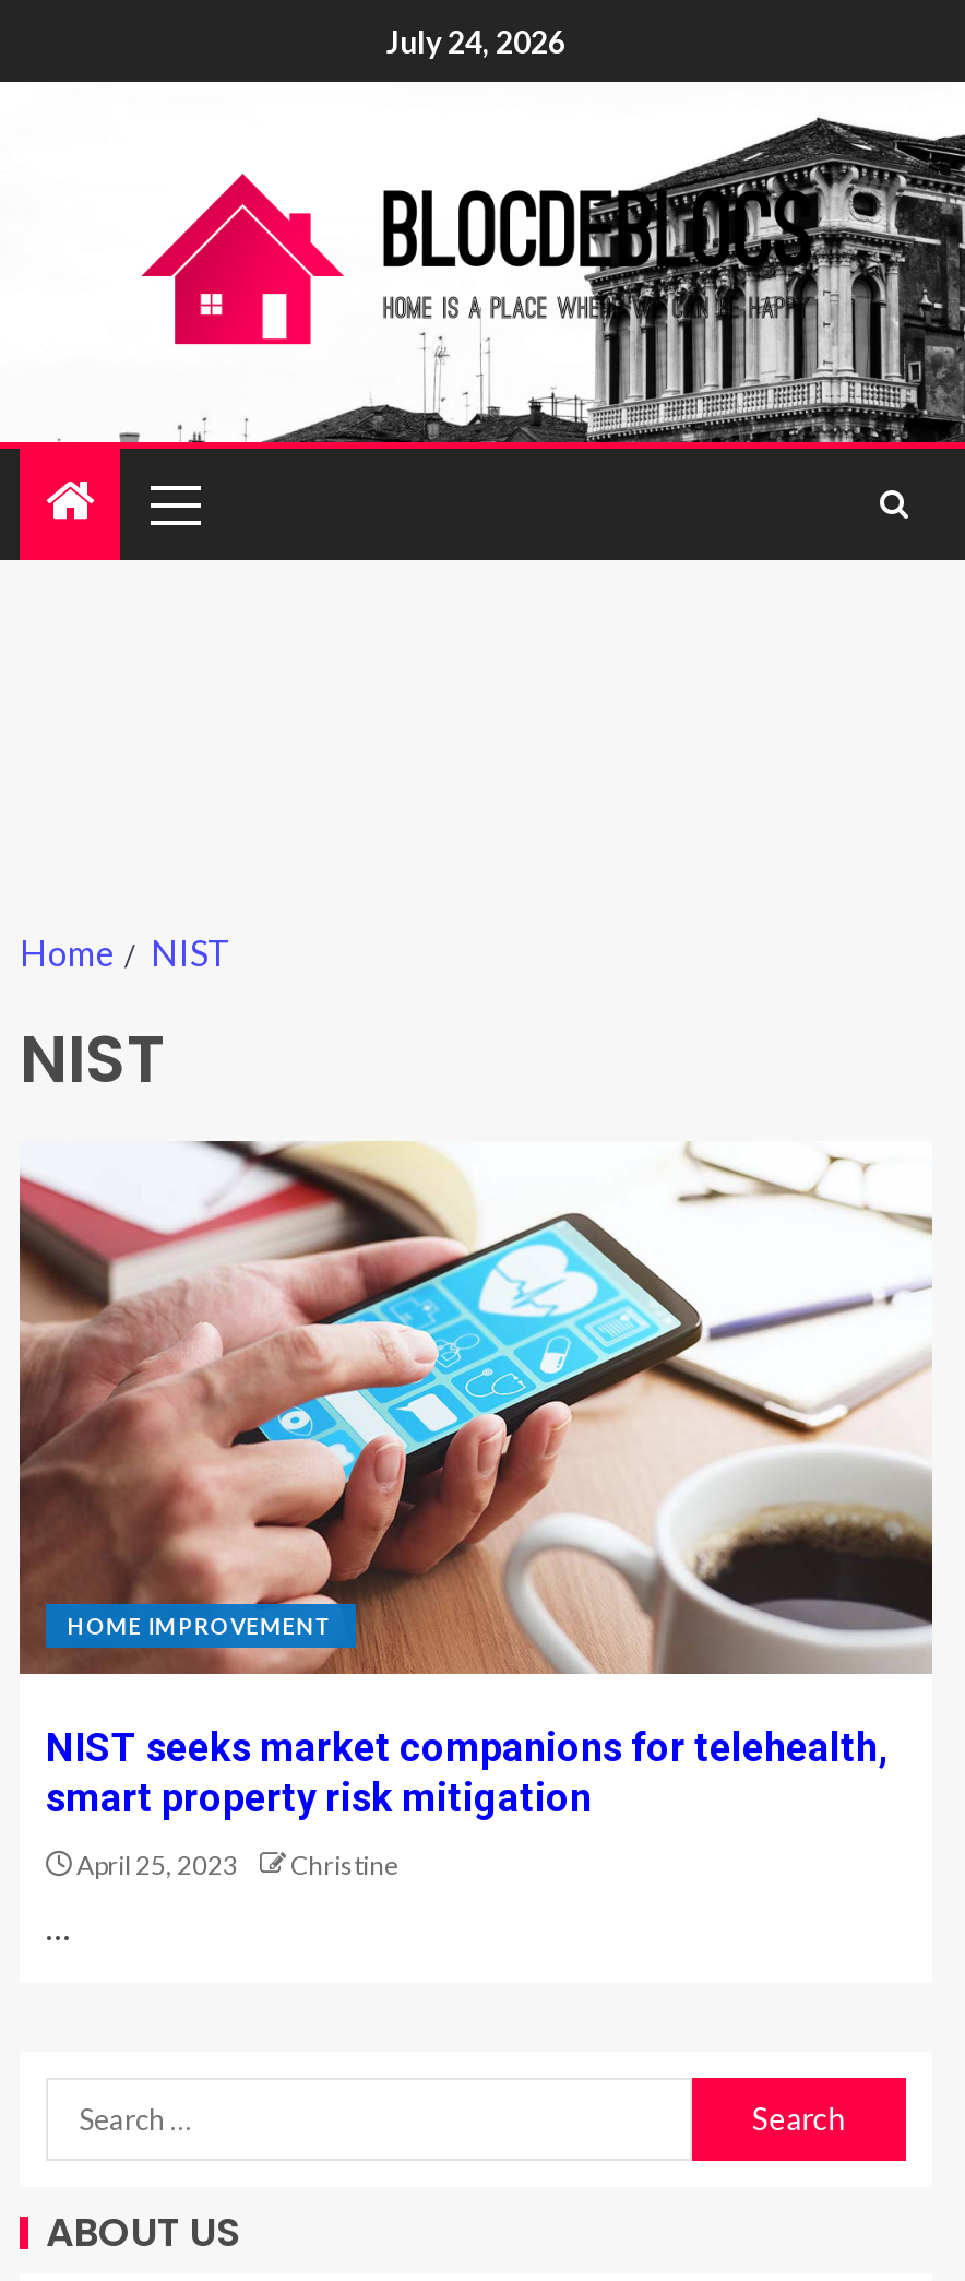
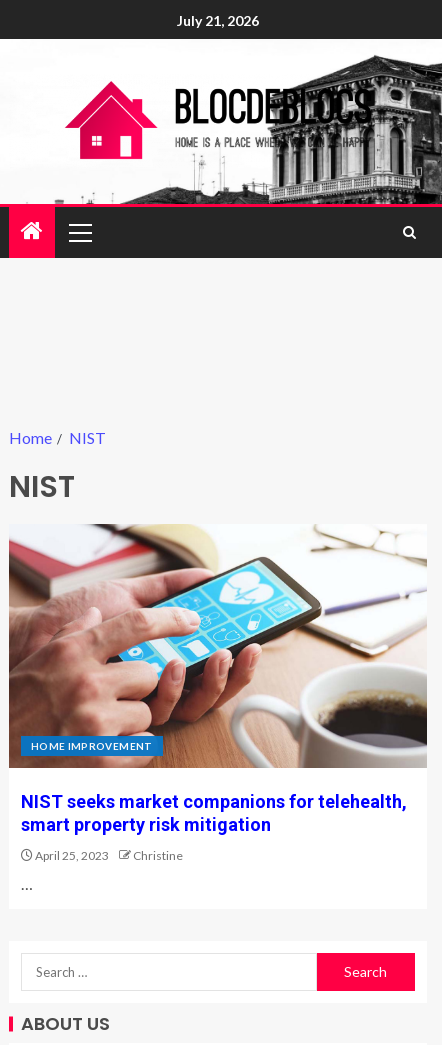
[386,23,565,60] July 24, 2026 -> [177,12,259,29] July 21, 2026

